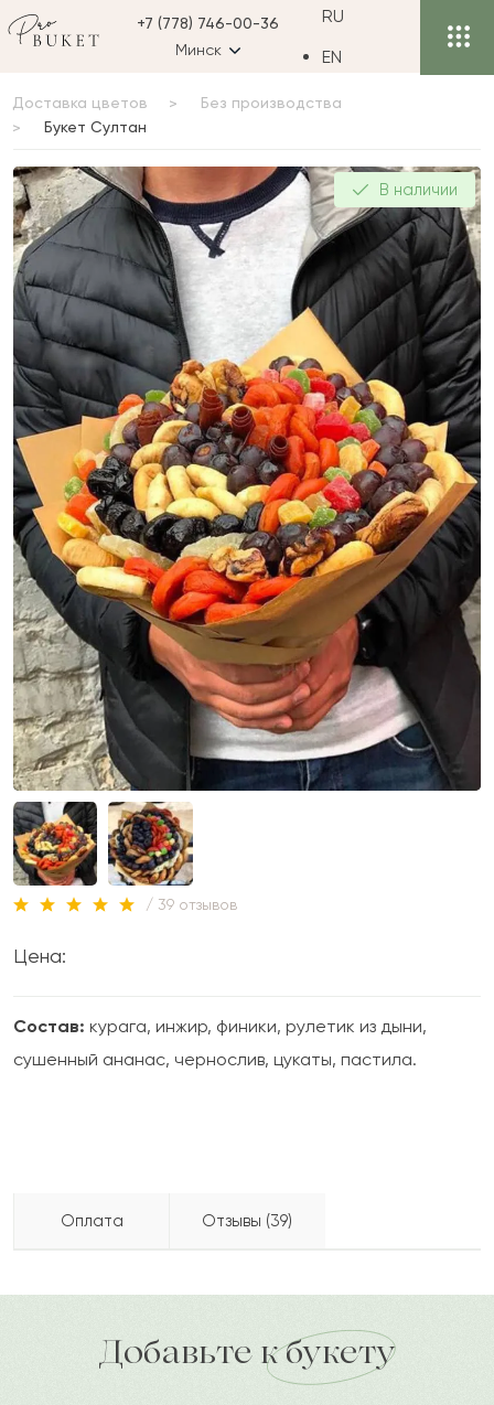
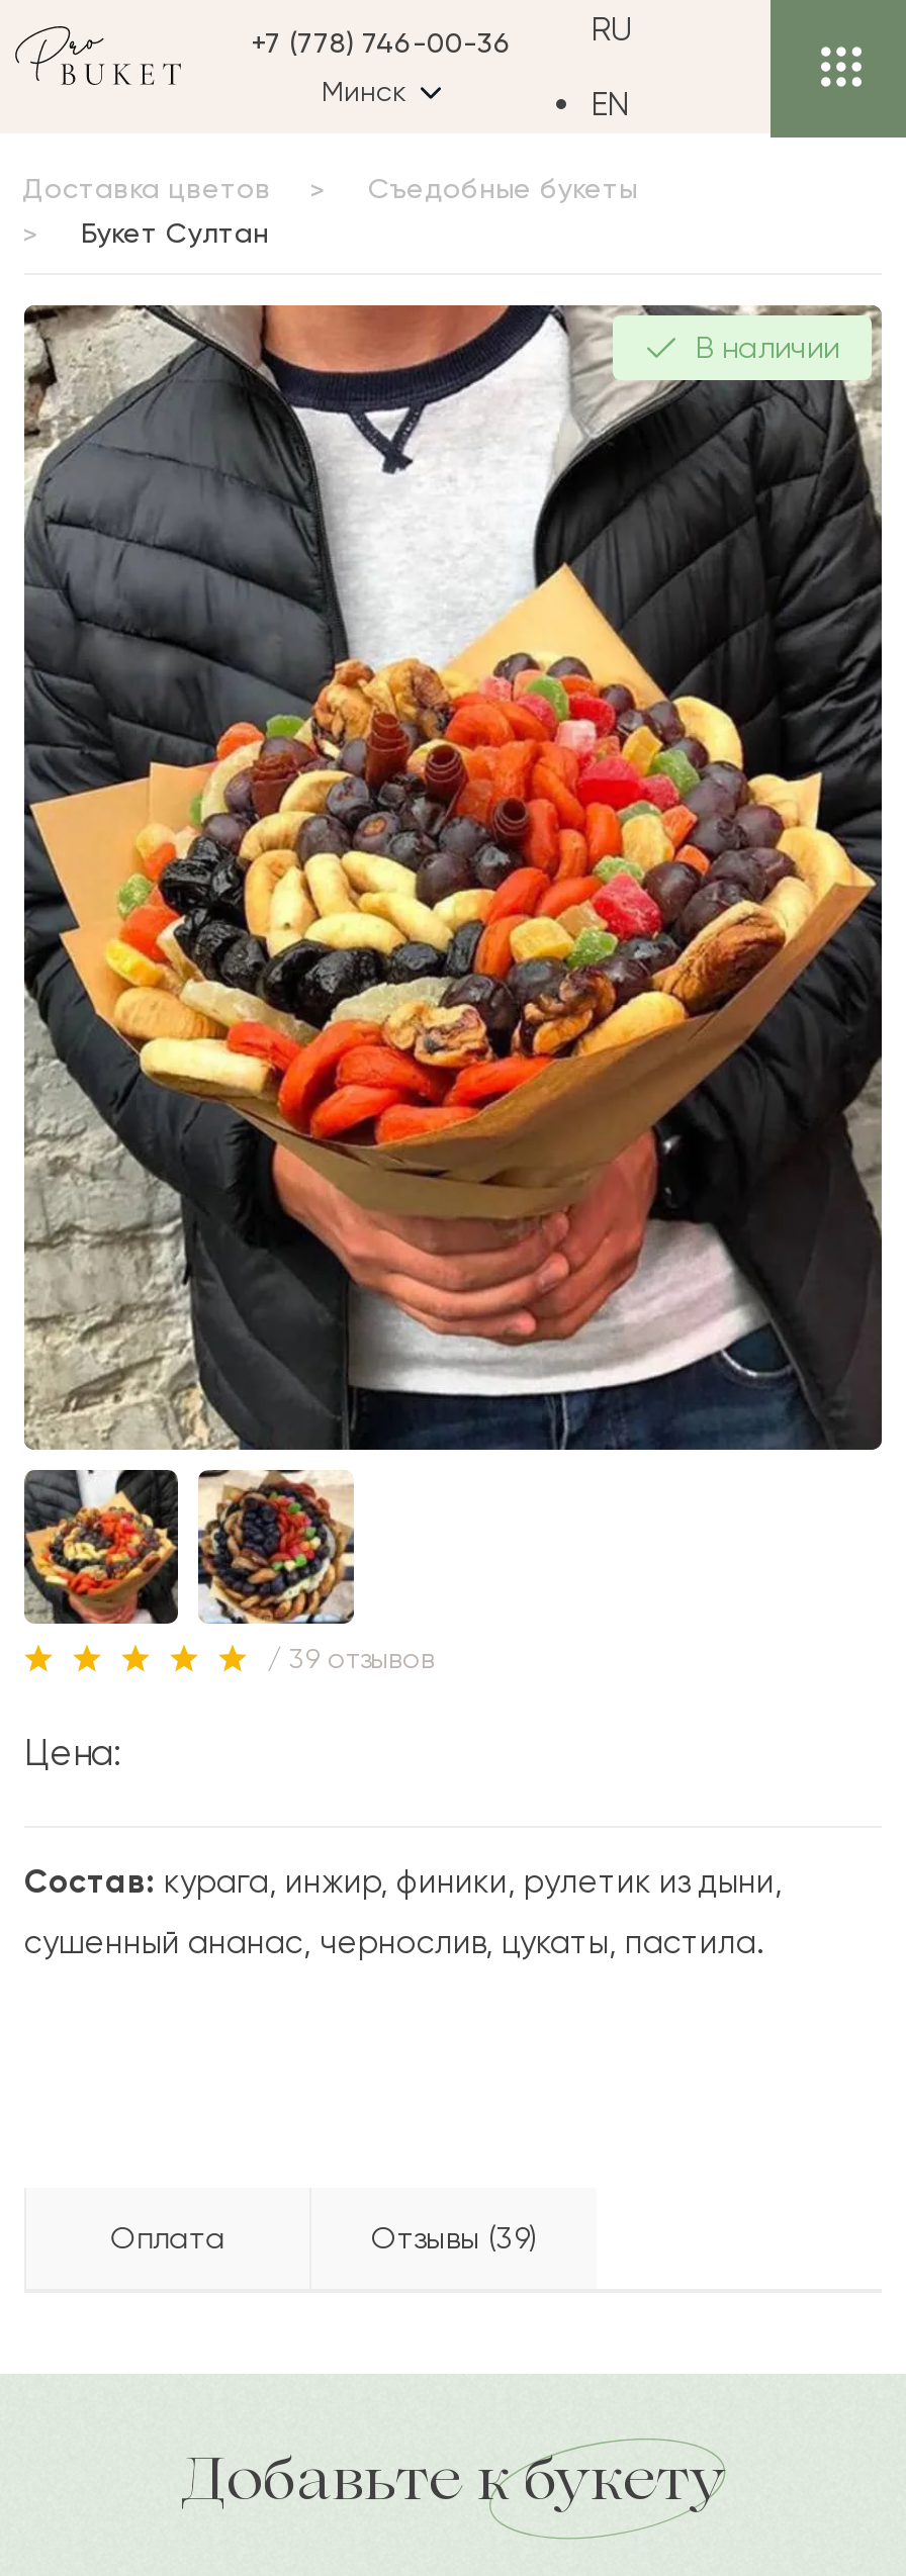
[201,94,342,111] Без производства -> [368,172,637,204] Съедобные букеты

